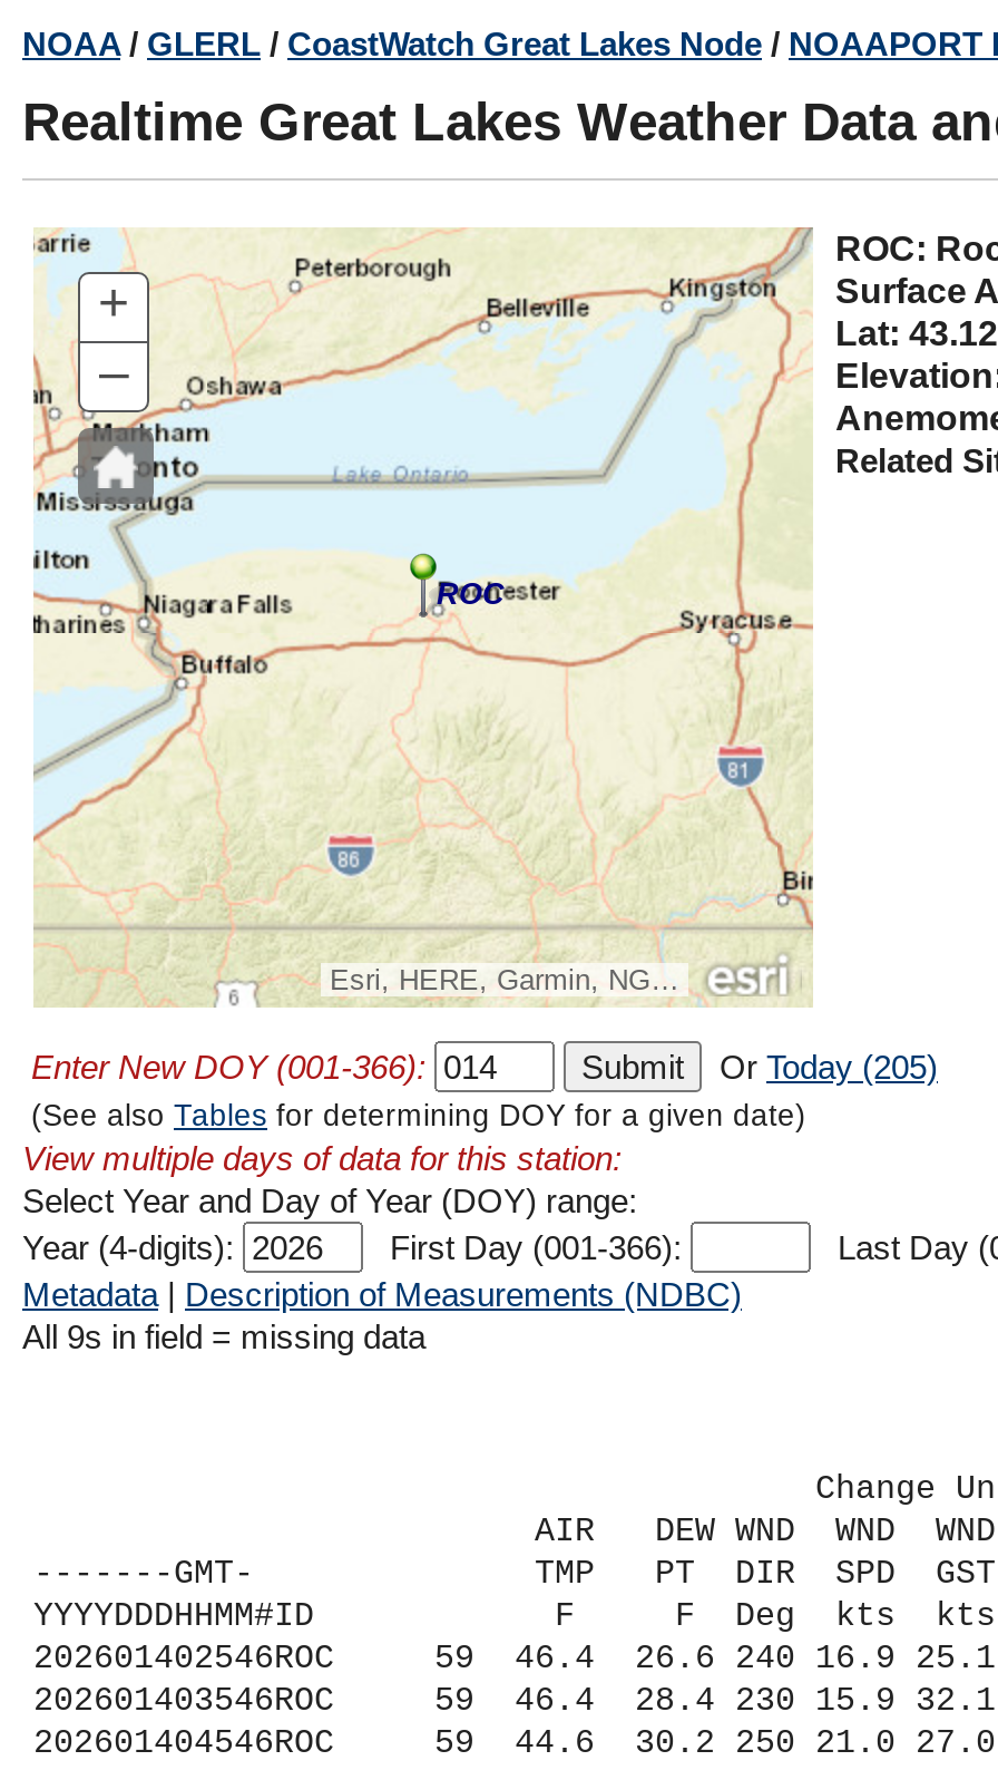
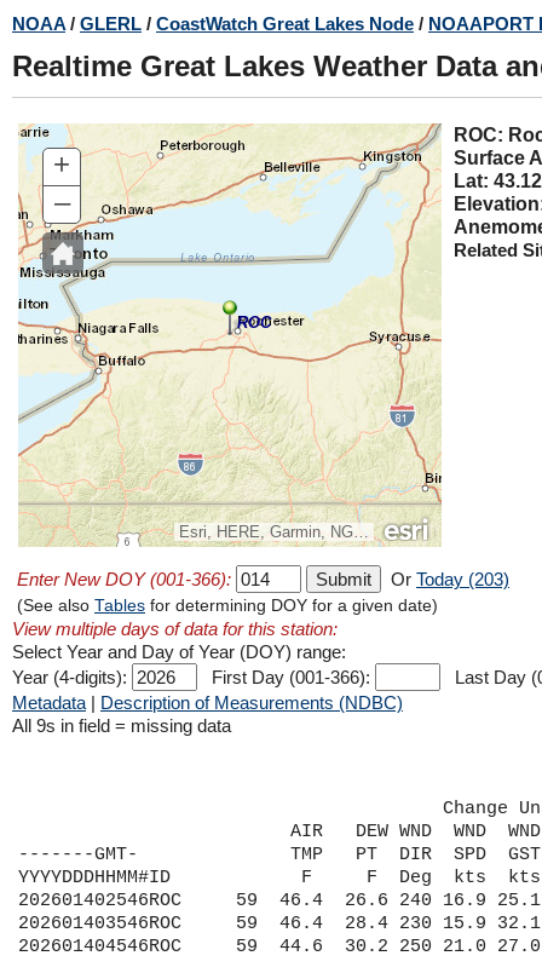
[702,1048,938,1086] Or Today (205) -> [381,569,509,589] Or Today (203)

